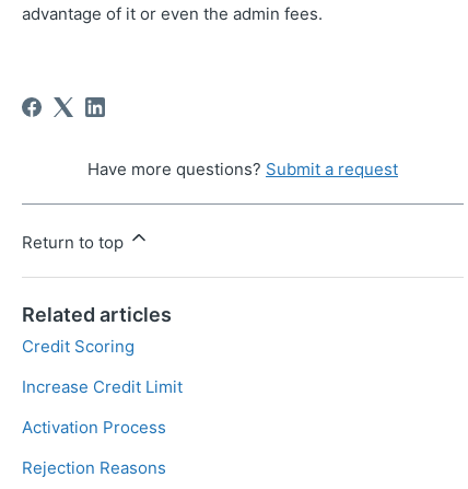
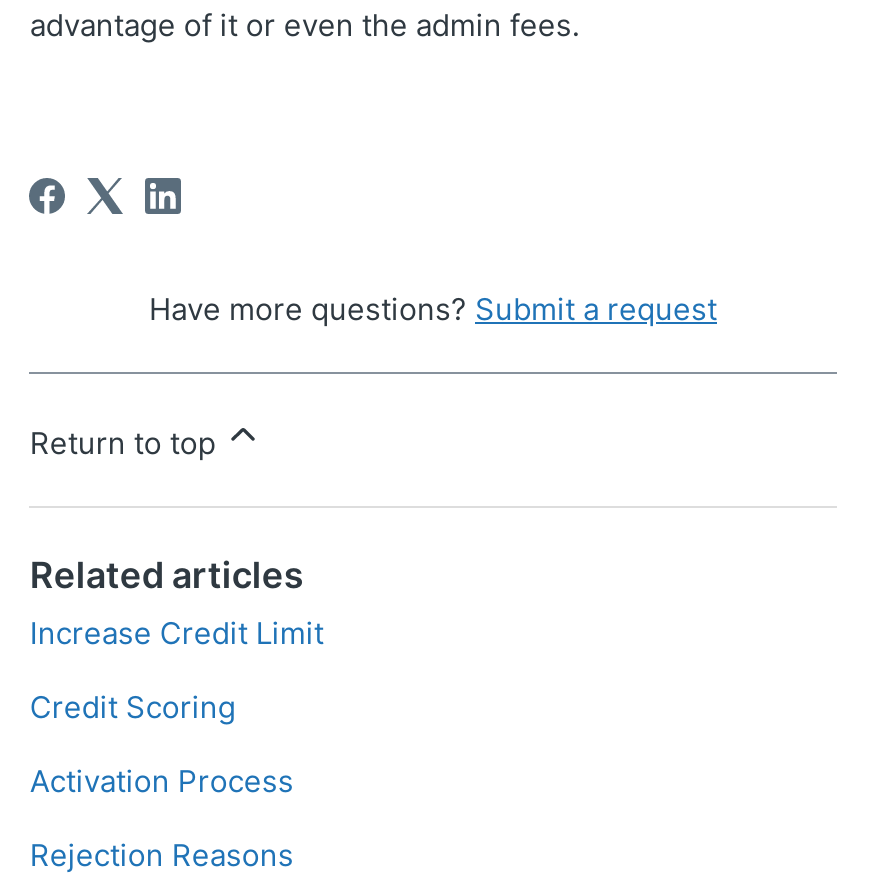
moved [22,336,135,357] -> [30,689,236,727]: Credit Scoring
moved [22,377,183,398] -> [30,615,324,653]: Increase Credit Limit

